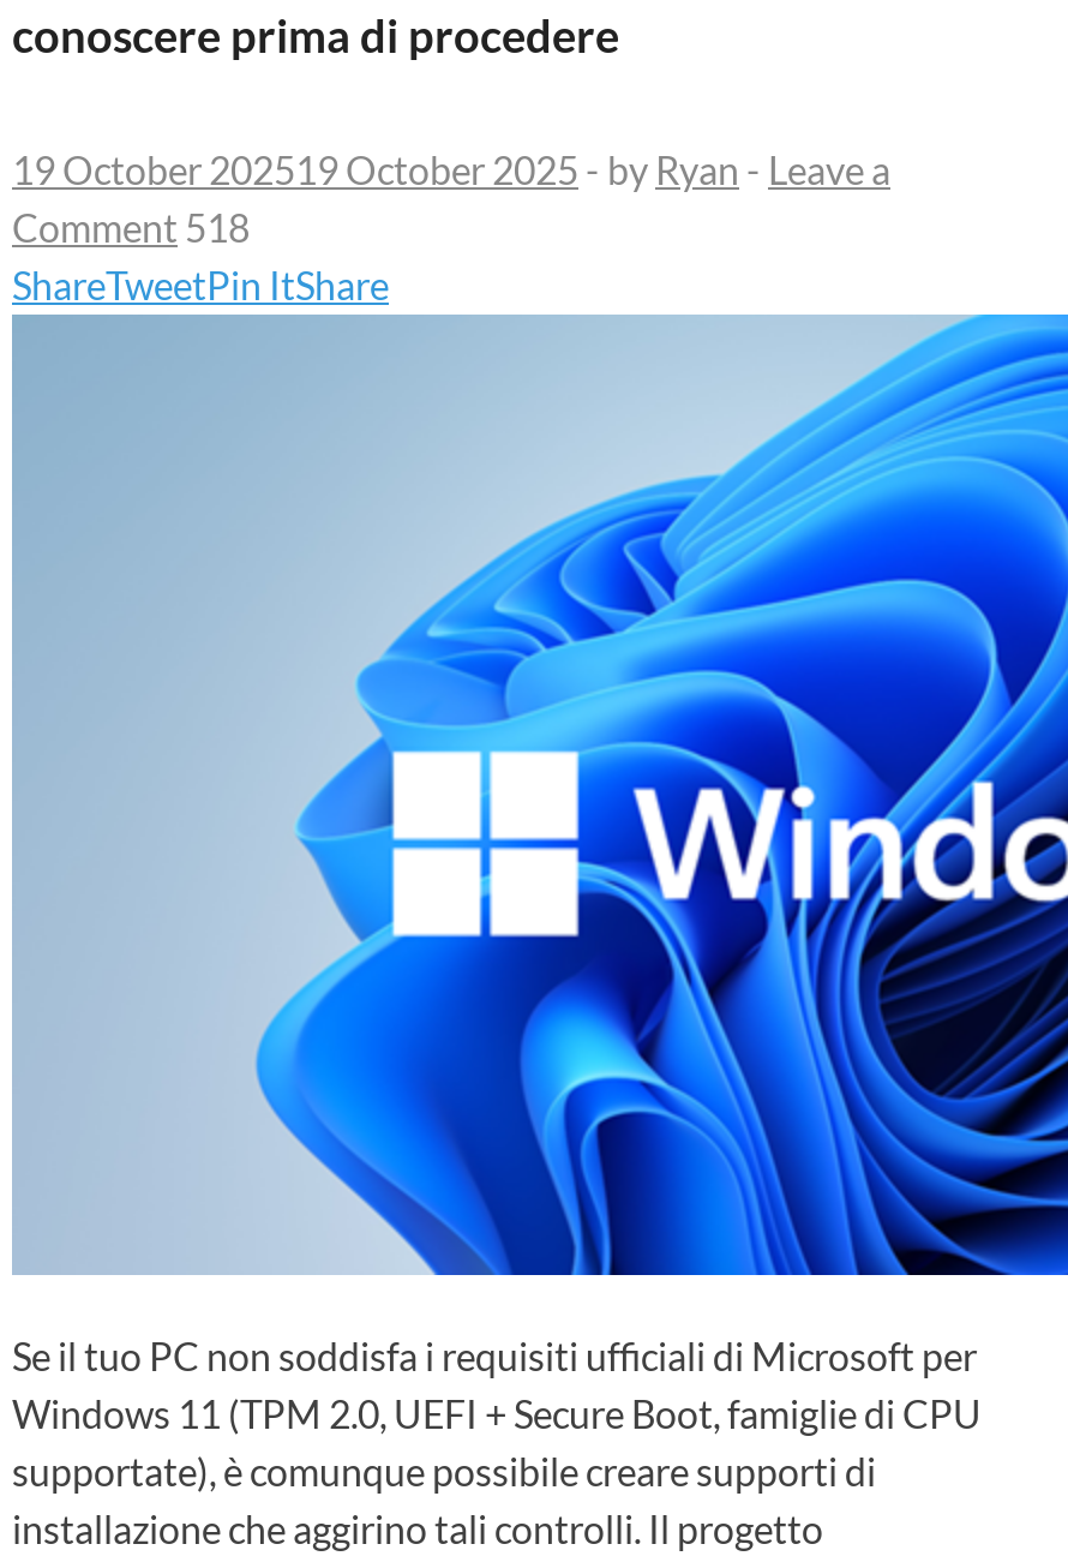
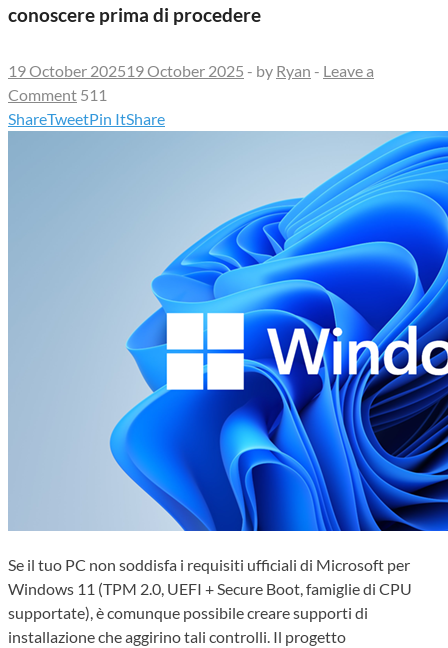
[12,204,250,249] Comment 518 -> [8,85,107,104] Comment 511

